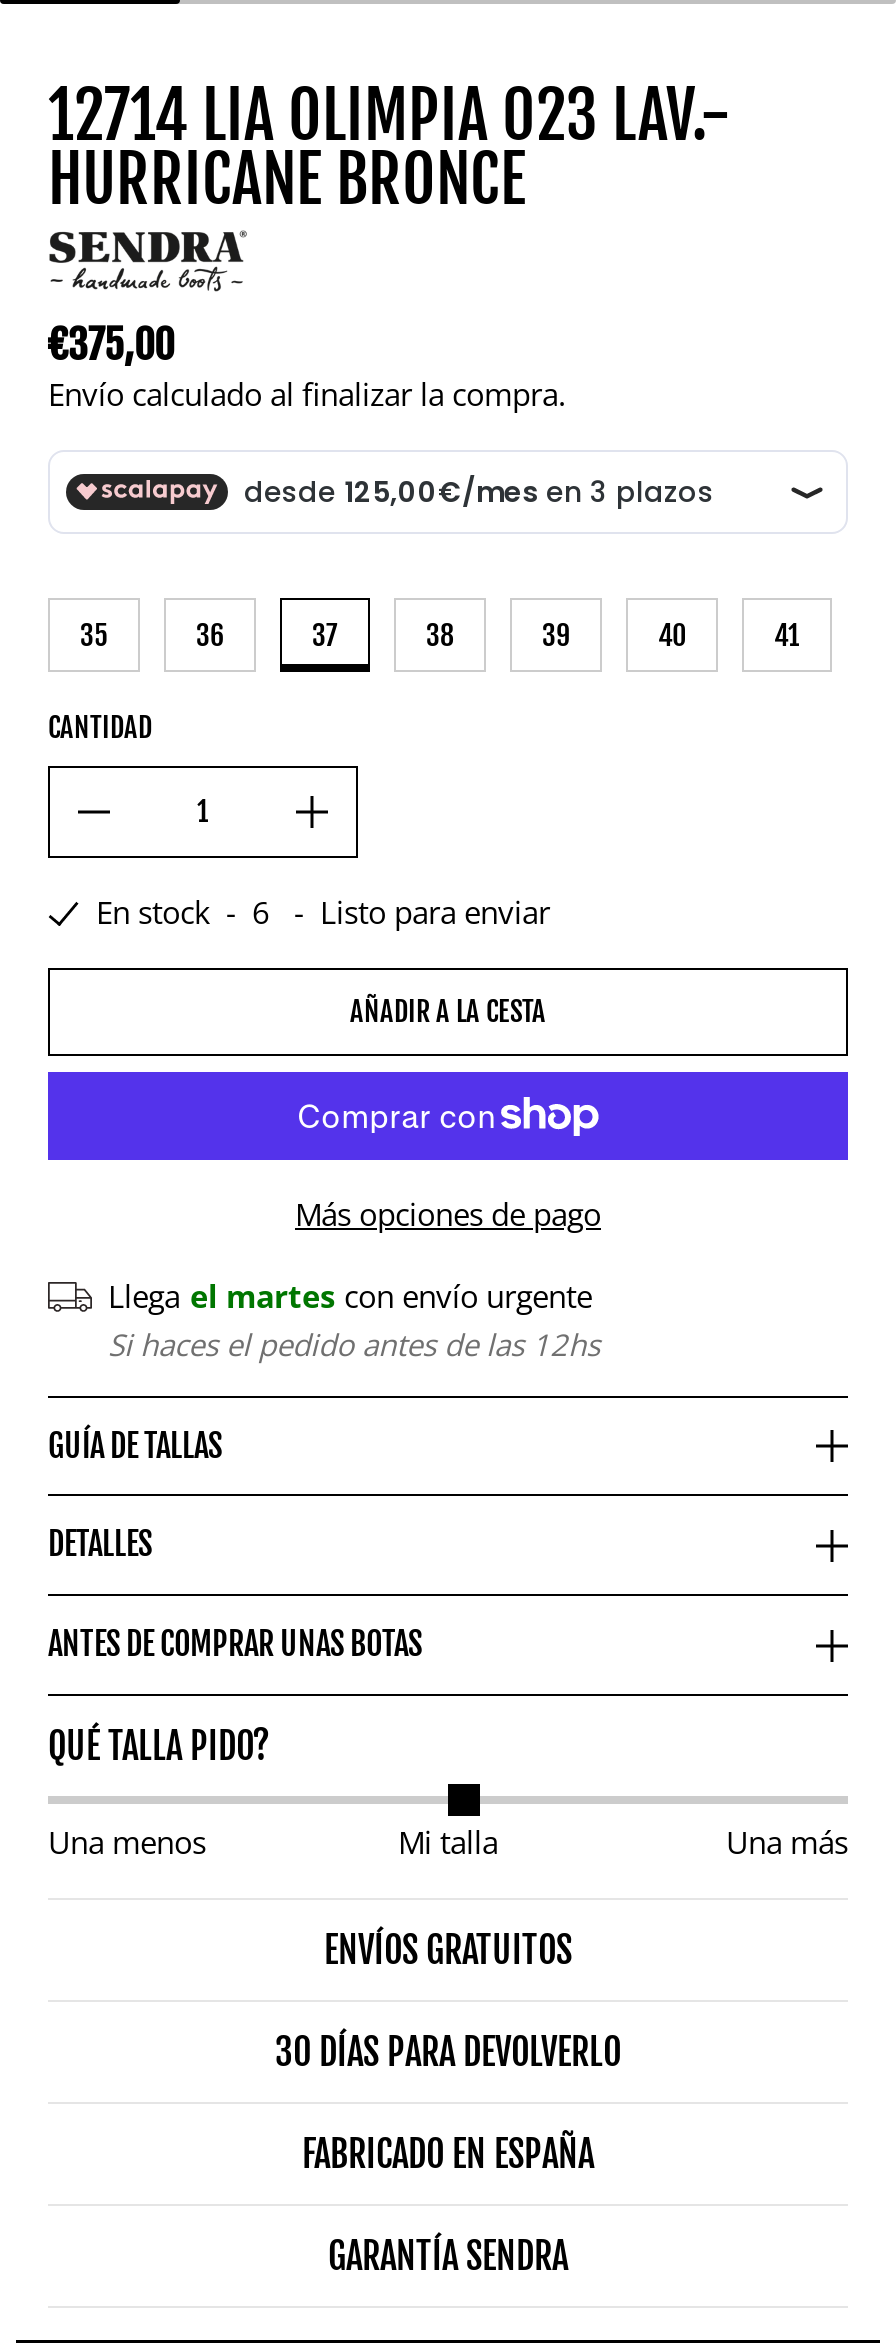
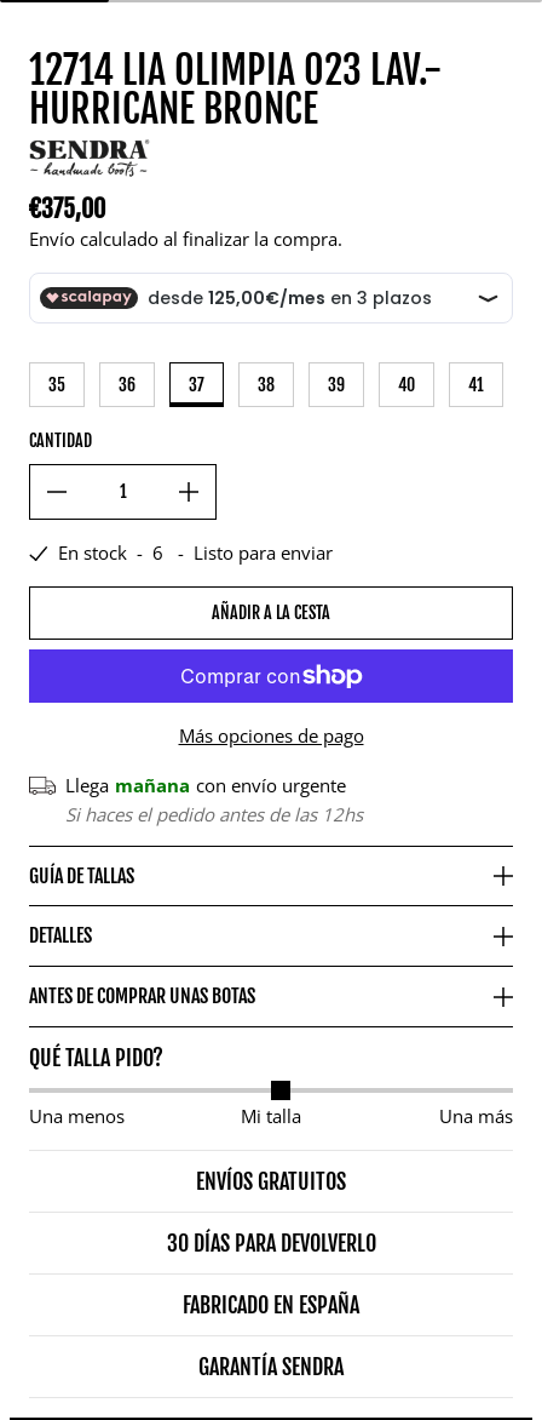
[108,1275,592,1317] Llega el martes con envío urgente -> [65,773,346,798] Llega mañana con envío urgente

